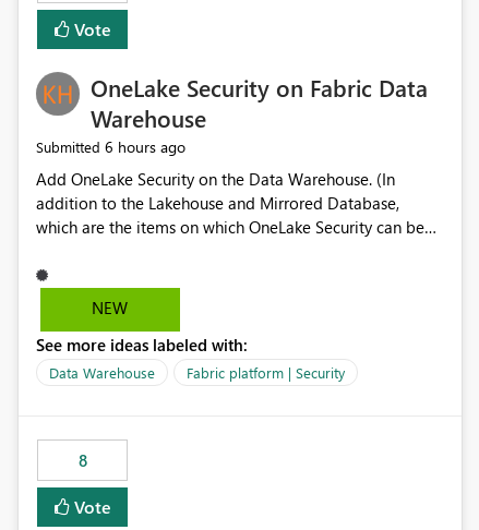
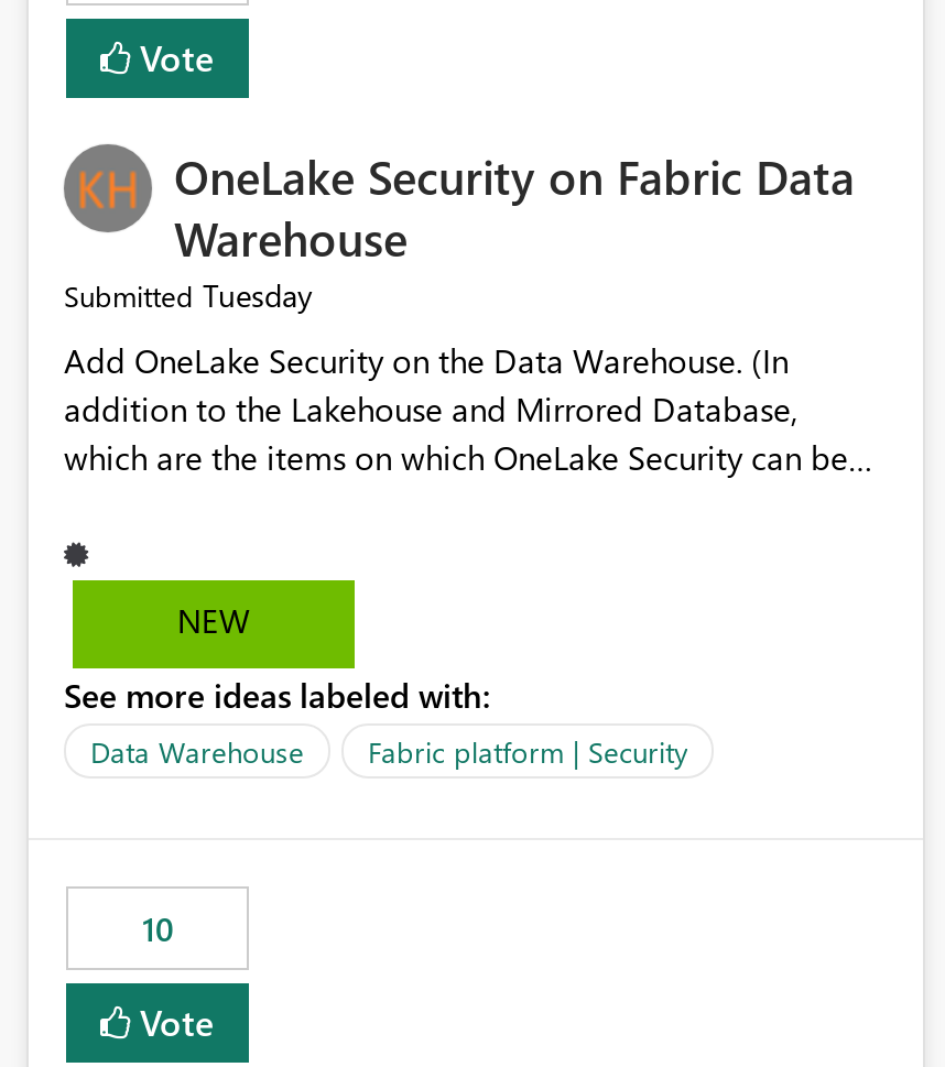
[36,137,185,157] Submitted 6 hours ago -> [64,275,313,317] Submitted Tuesday
[78,450,87,472] 8 -> [142,907,173,951] 10

